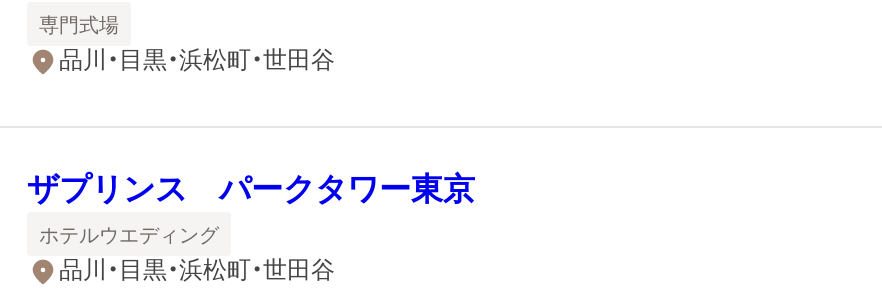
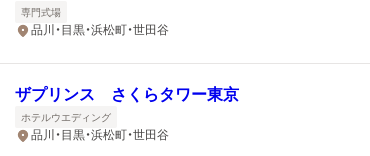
[27,172,475,206] ザプリンス パークタワー東京 -> [15,86,239,103] ザプリンス さくらタワー東京

